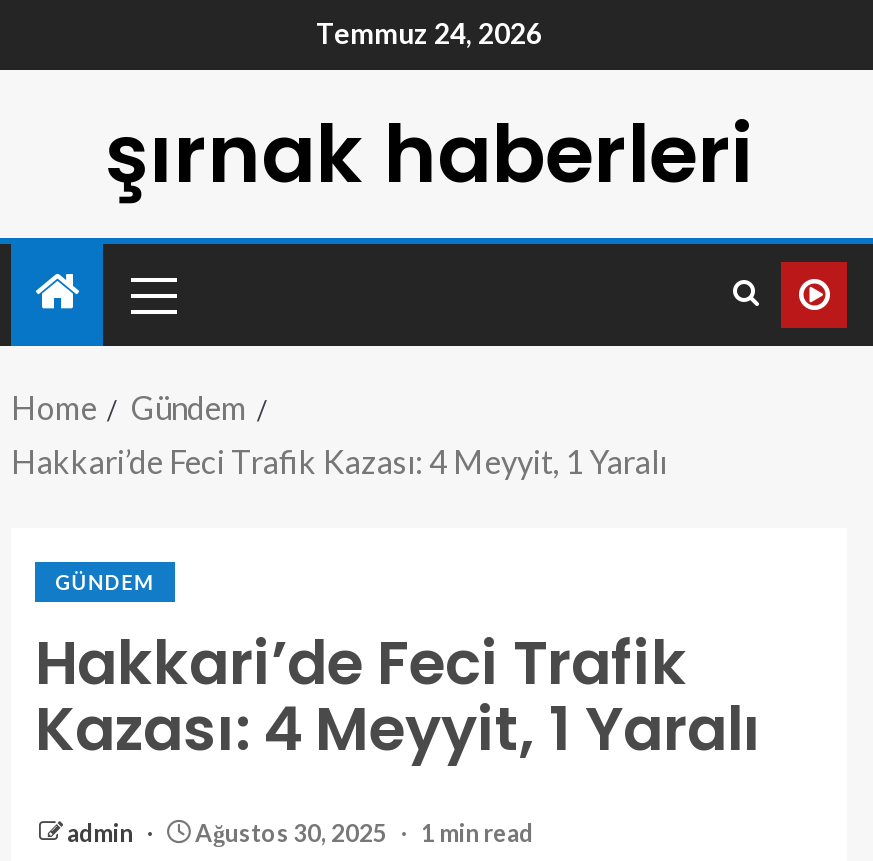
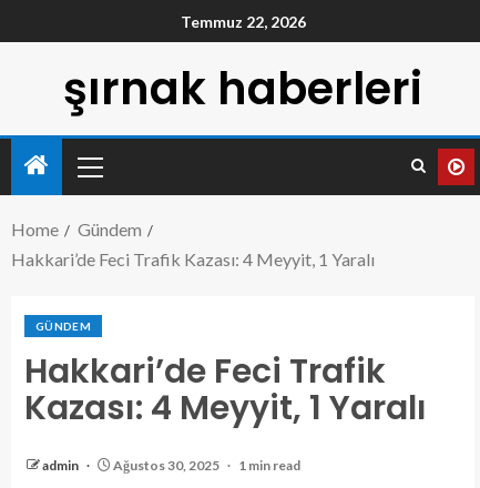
[316,16,542,50] Temmuz 24, 2026 -> [180,12,305,31] Temmuz 22, 2026

